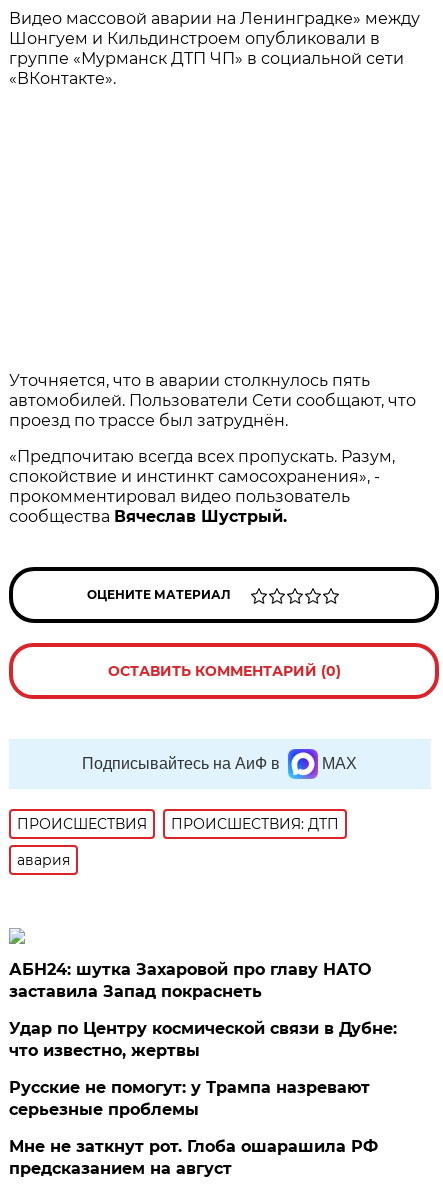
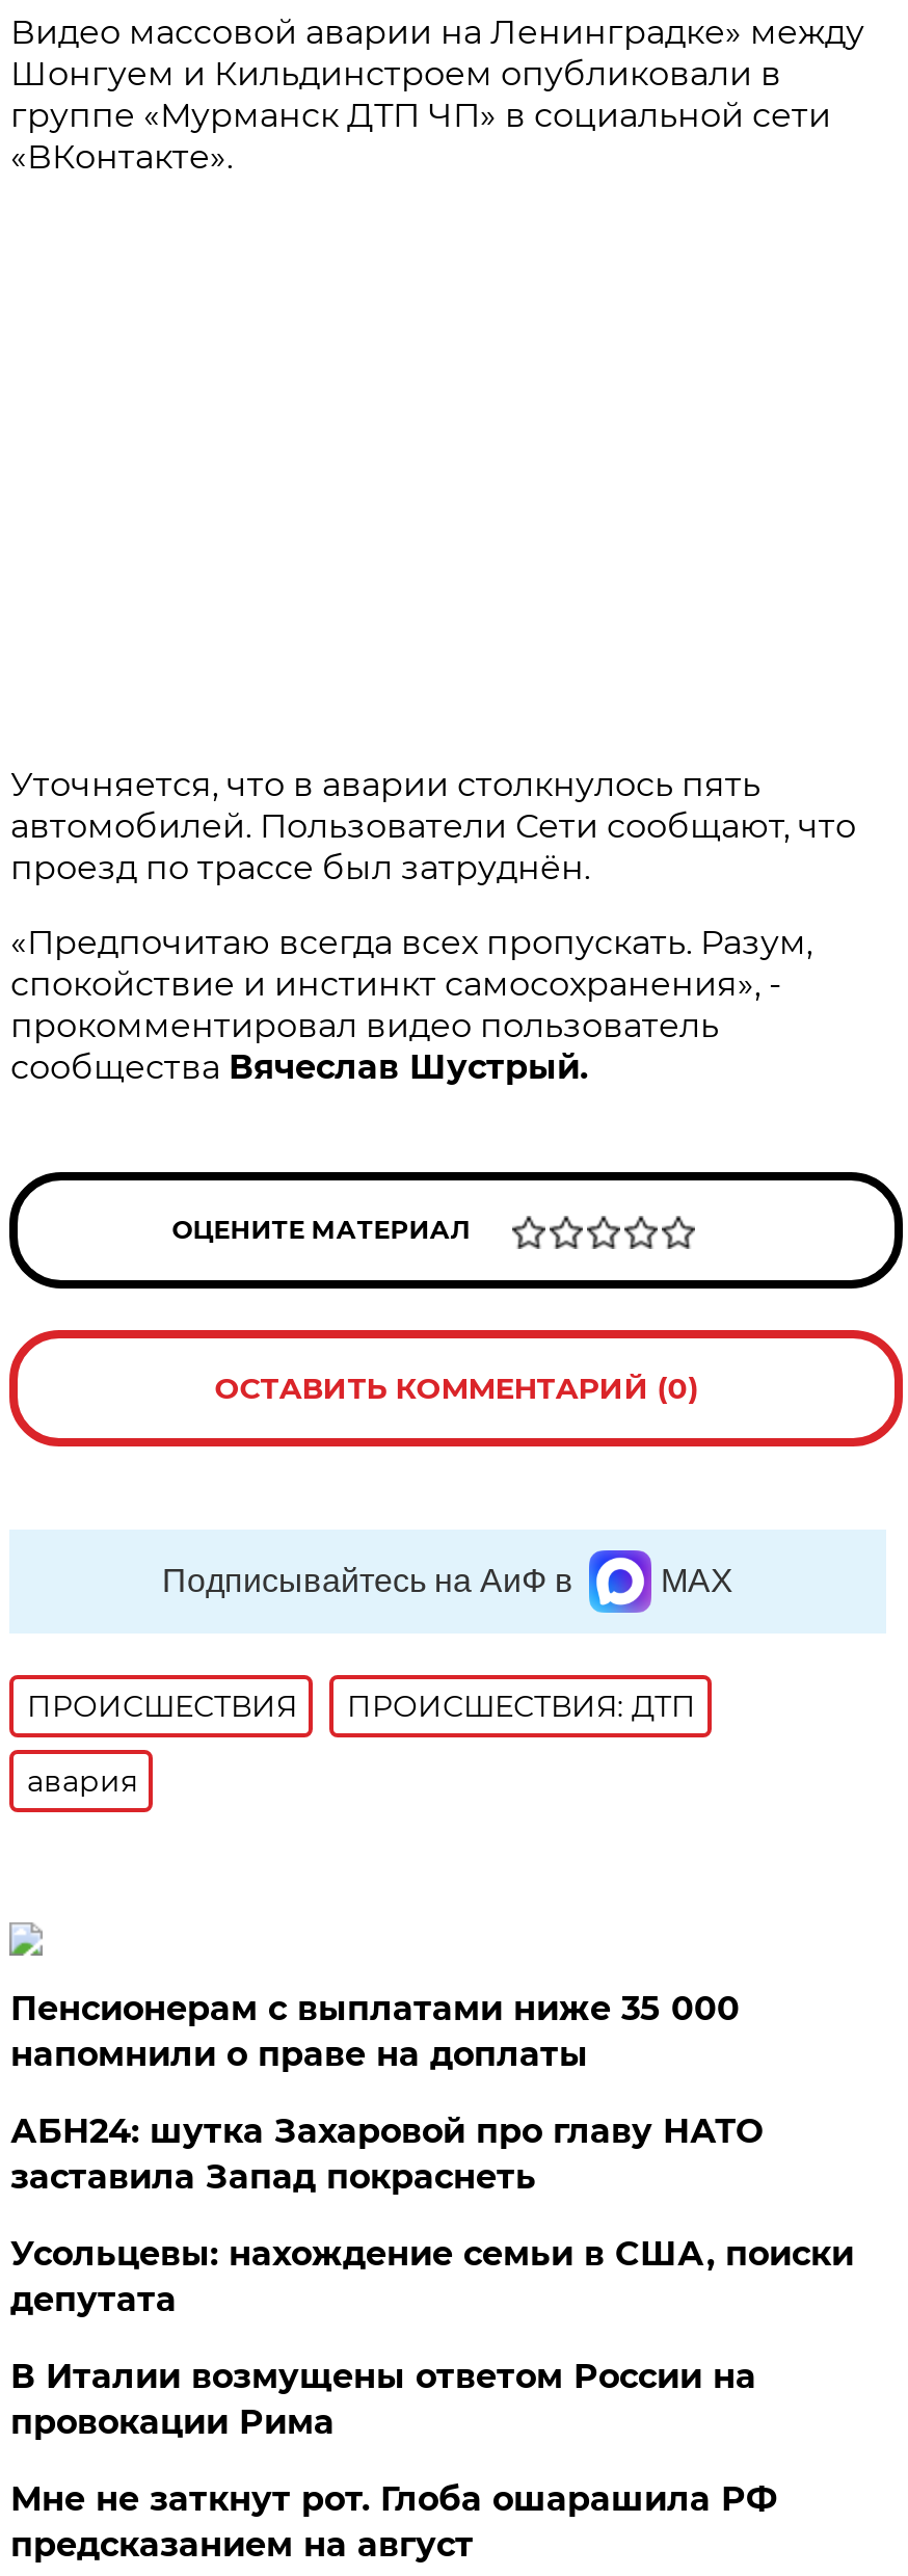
none -> [10,1989,739,2074] Пенсионерам с выплатами ниже 35 000 | напомнили о праве на доплаты
[9,1019,397,1060] Удар по Центру космической связи в Дубне: | что известно, жертвы -> [10,2234,854,2319] Усольцевы: нахождение семьи в США, поиски | депутата
[9,1078,370,1119] Русские не помогут: у Трампа назревают | серьезные проблемы -> [10,2357,756,2442] В Италии возмущены ответом России на | провокации Рима

